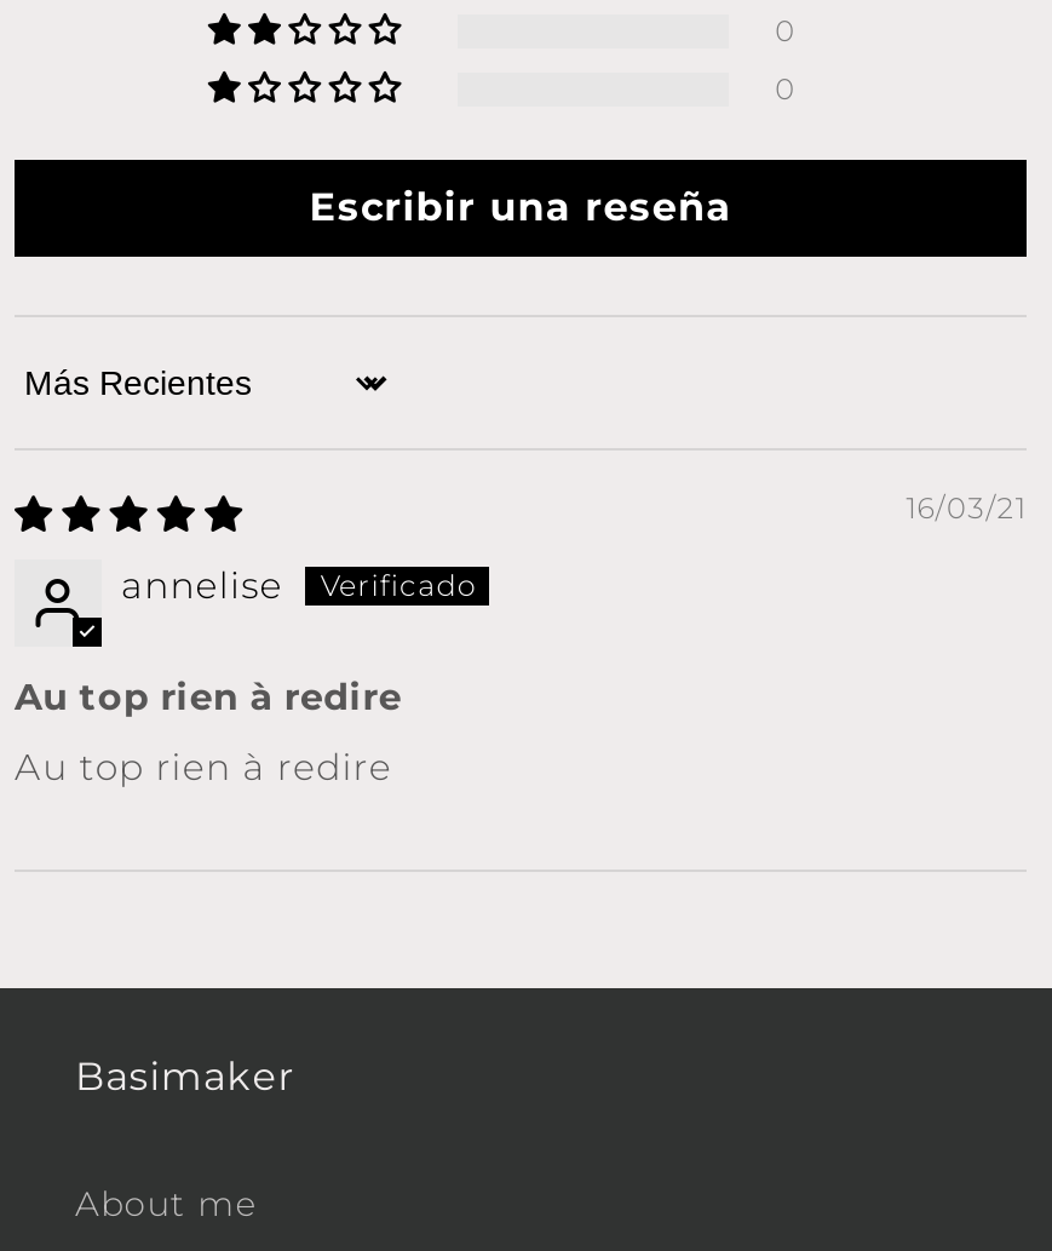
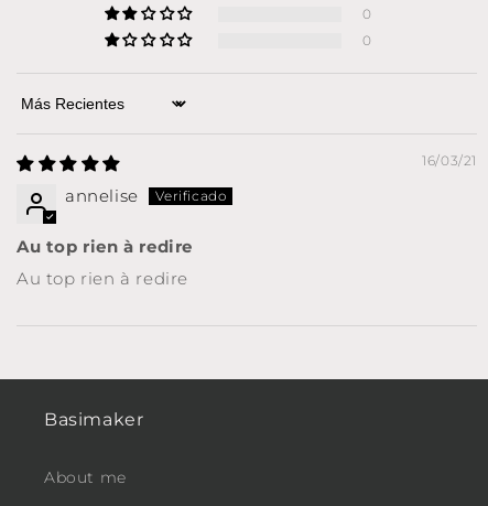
[309,185,732,231] Escribir una reseña -> none

